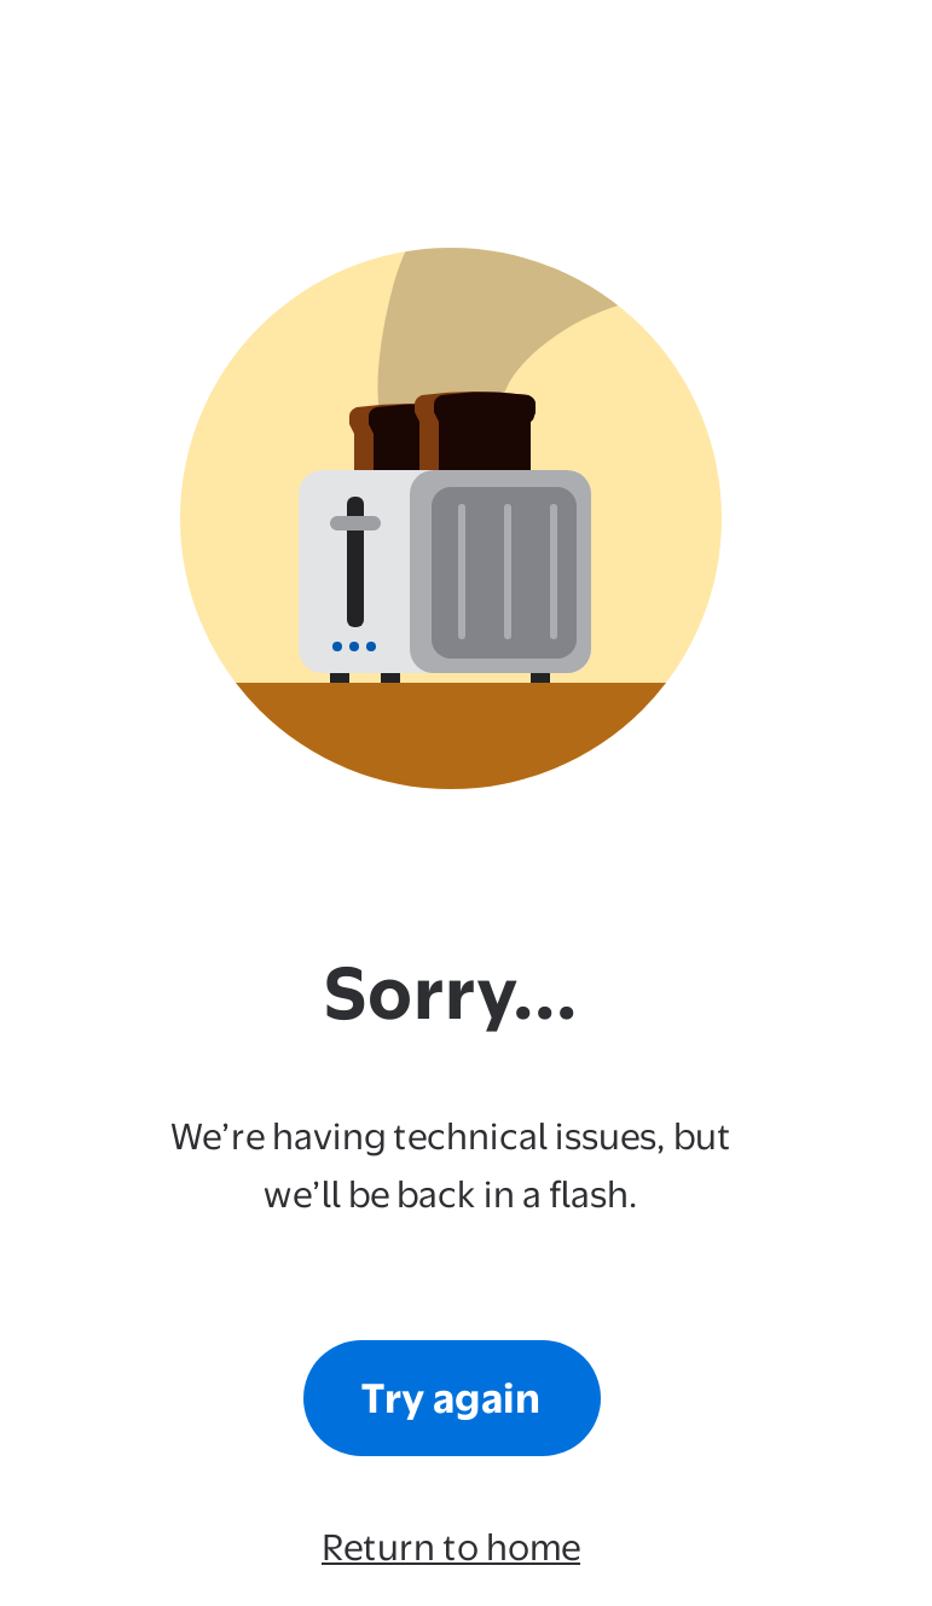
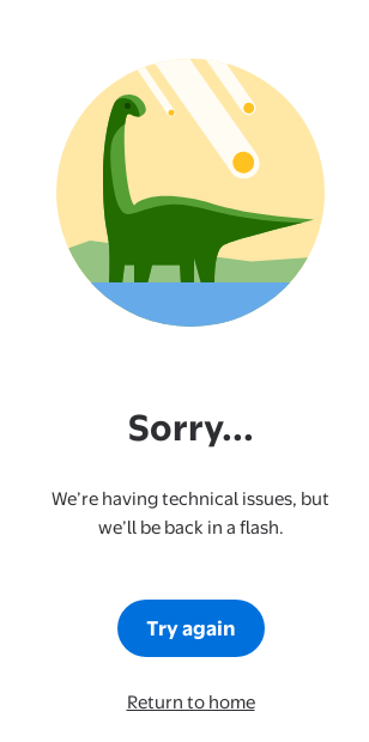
[207,248,690,792] [image] -> [68,60,313,328] [image]

